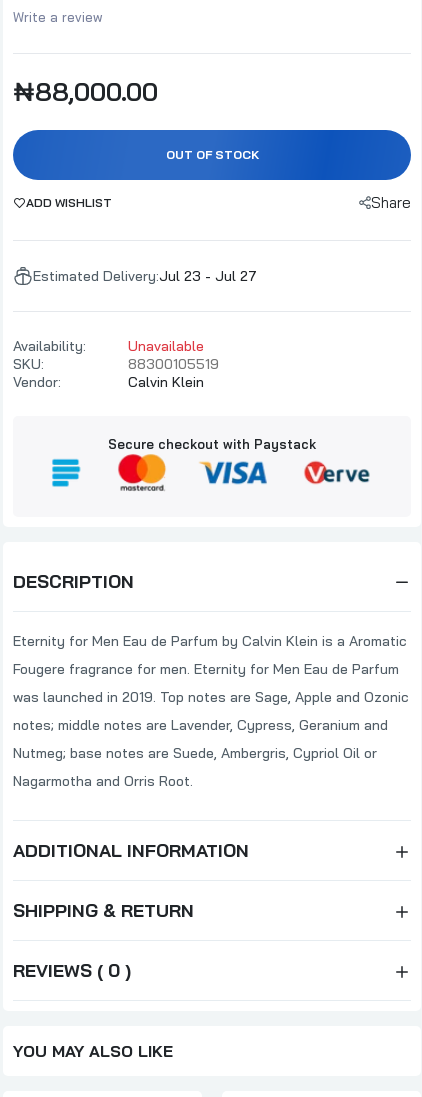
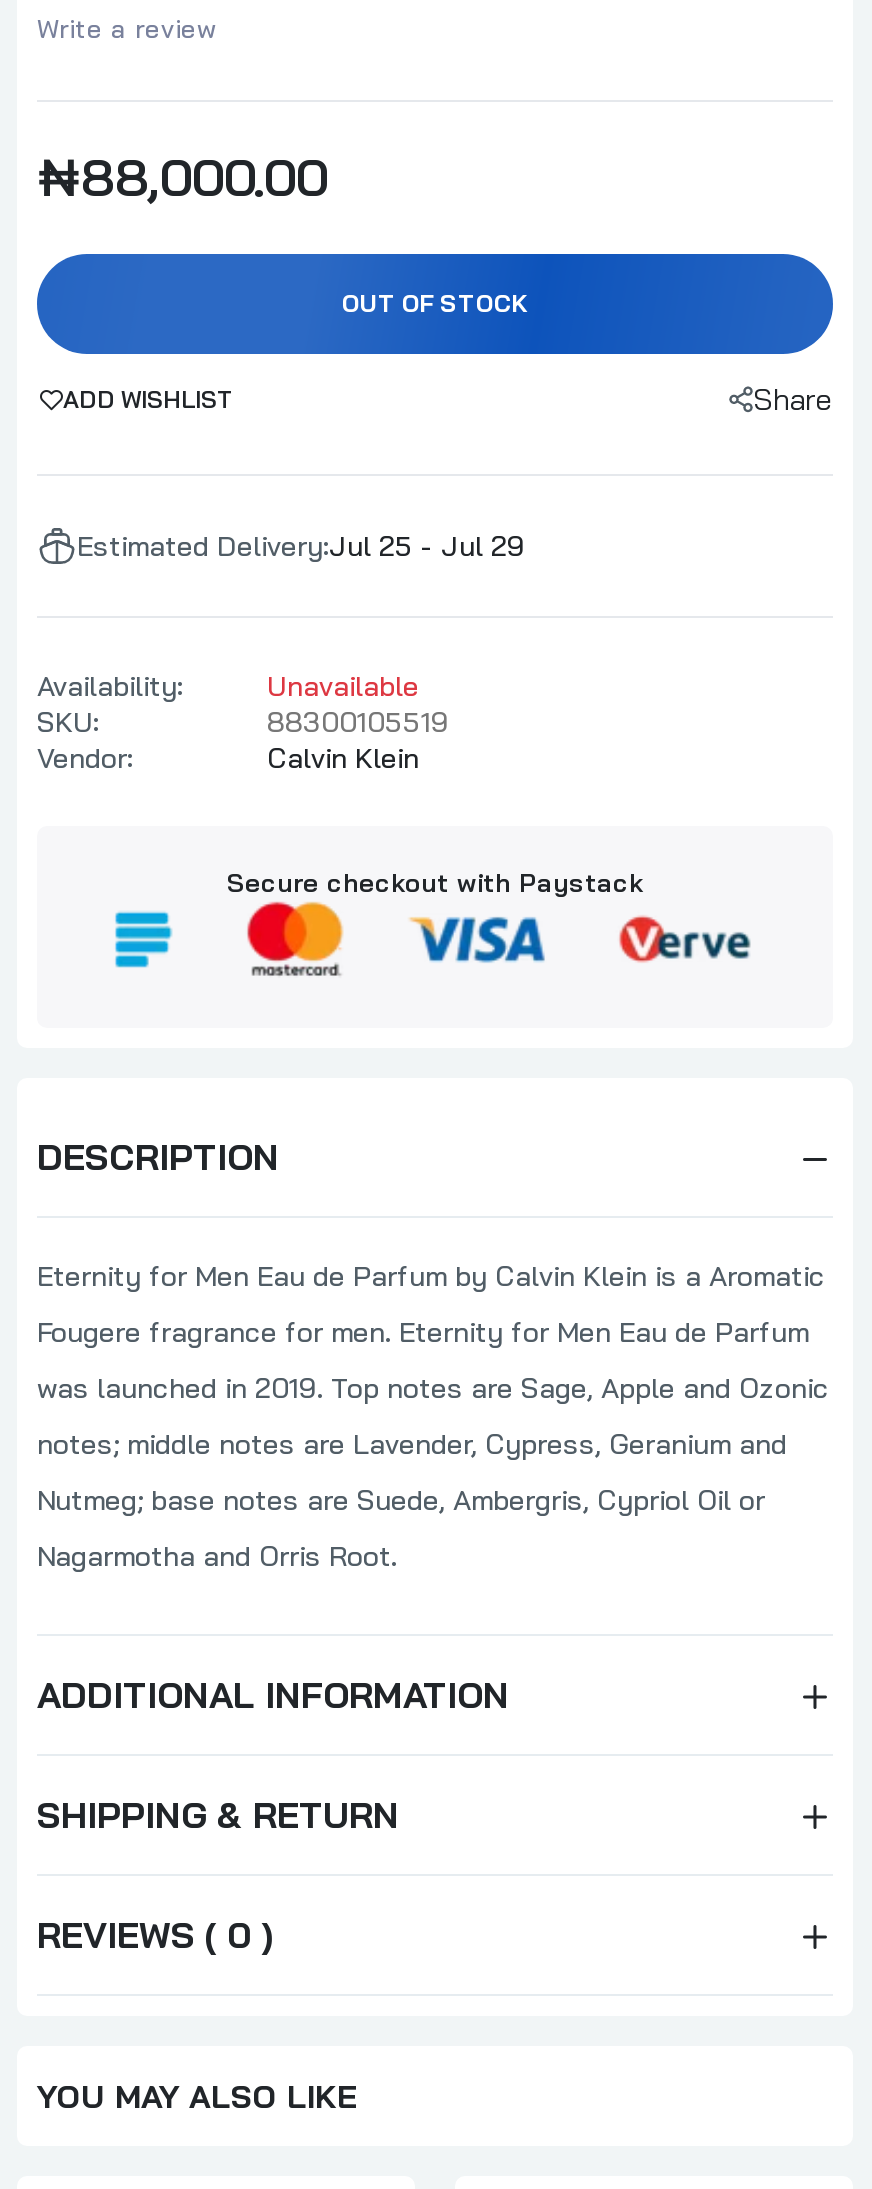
[33,267,257,285] Estimated Delivery:Jul 23 - Jul 27 -> [77,528,525,564] Estimated Delivery:Jul 25 - Jul 29

